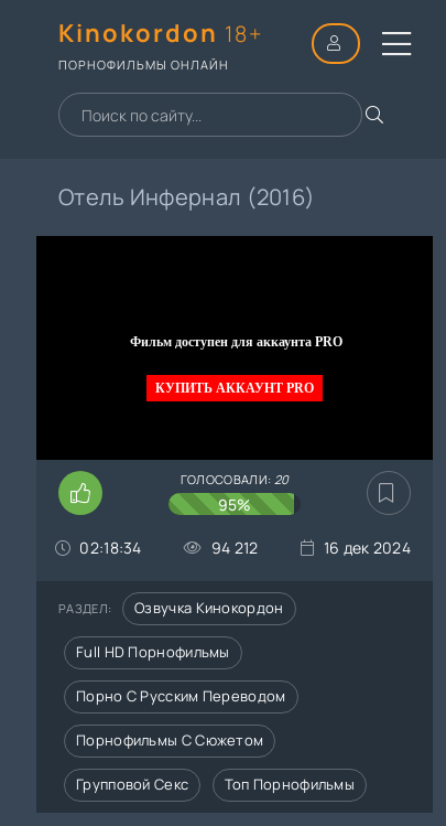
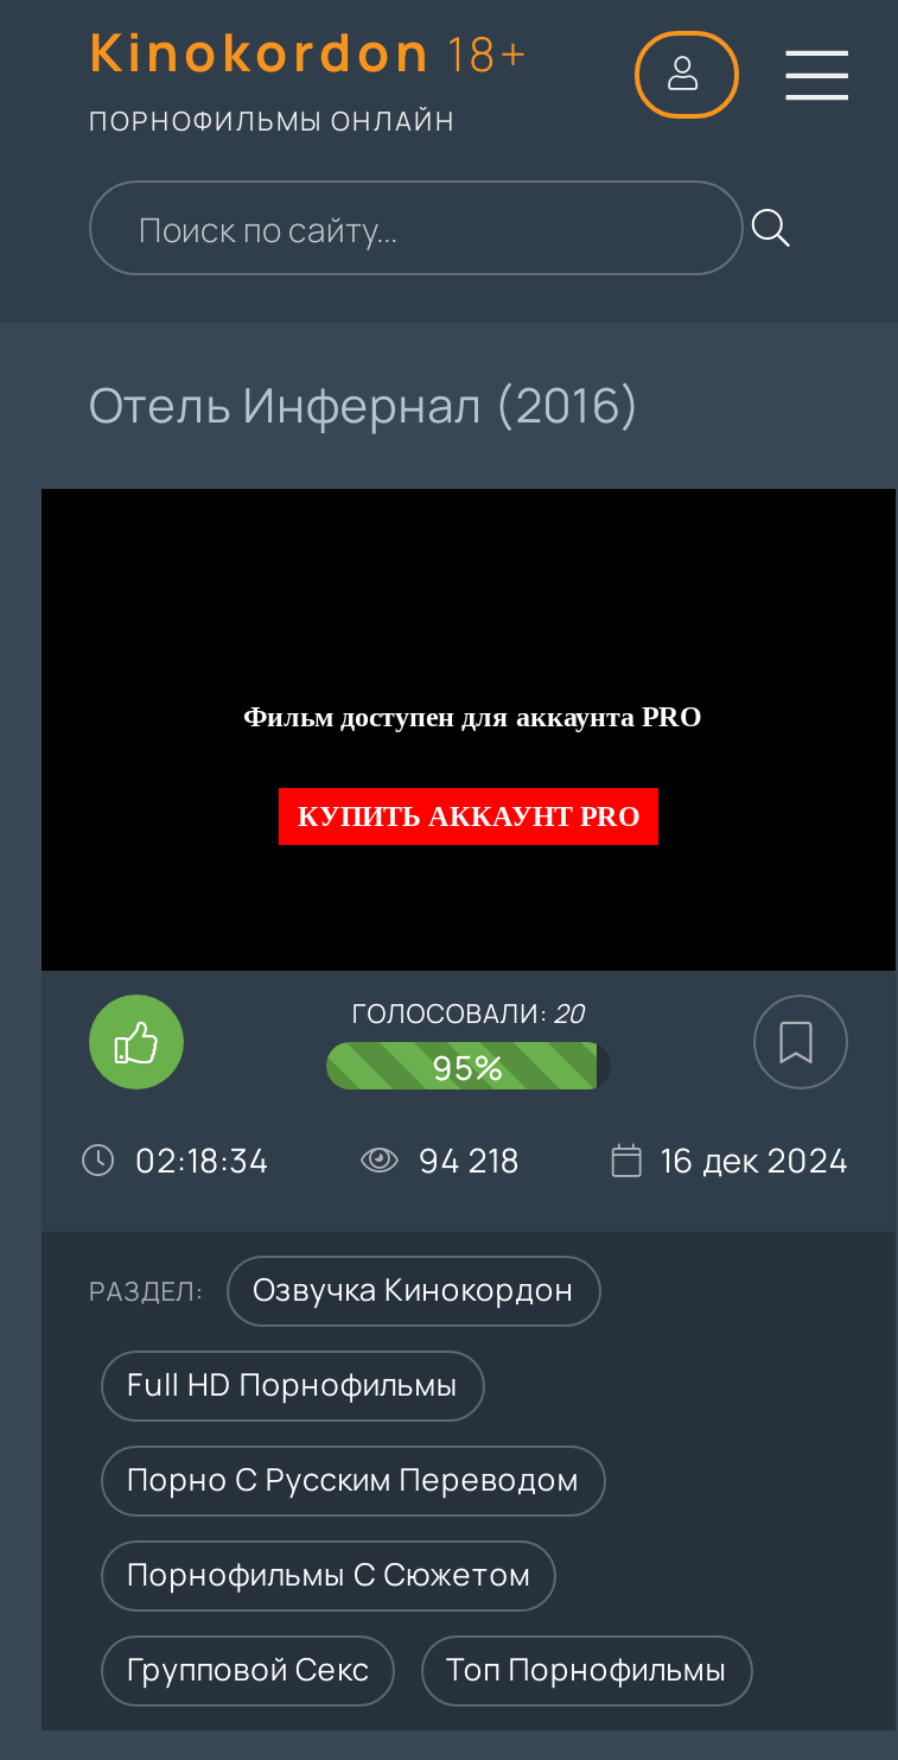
[211,537,258,558] 94 212 -> [418,1137,520,1182] 94 218

